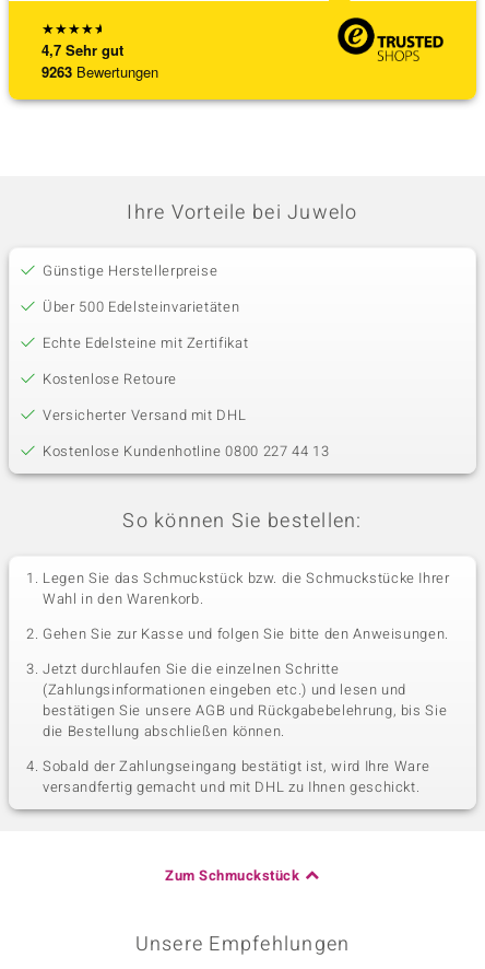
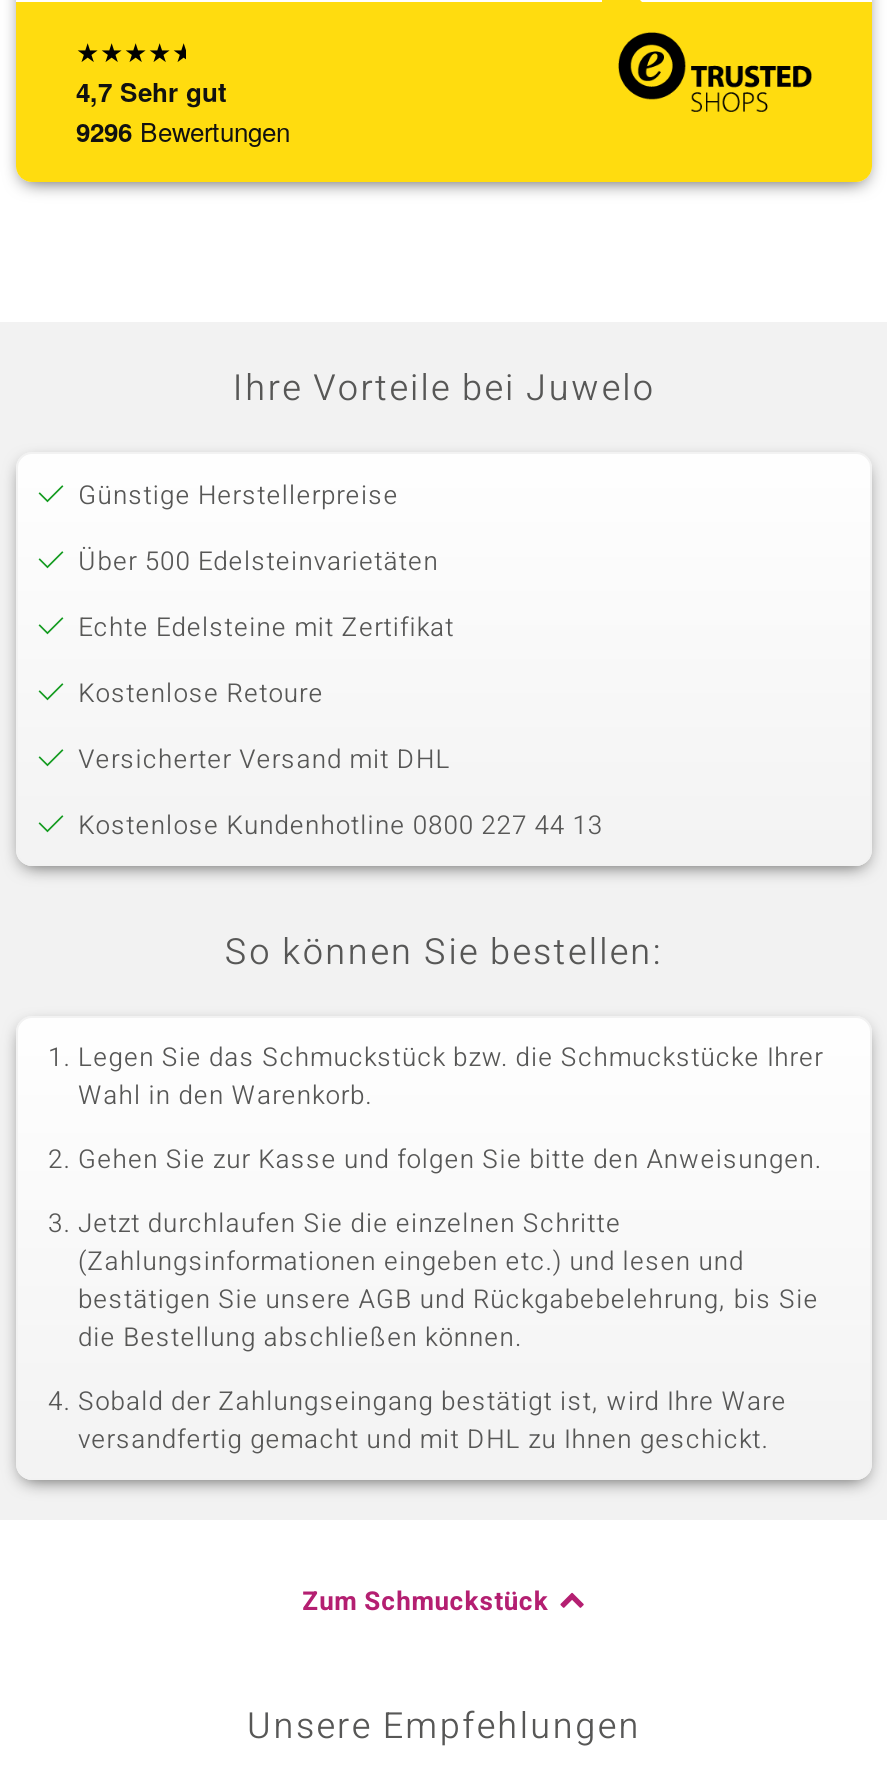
[42,61,158,82] 9263 Bewertungen -> [76,112,290,150] 9296 Bewertungen

